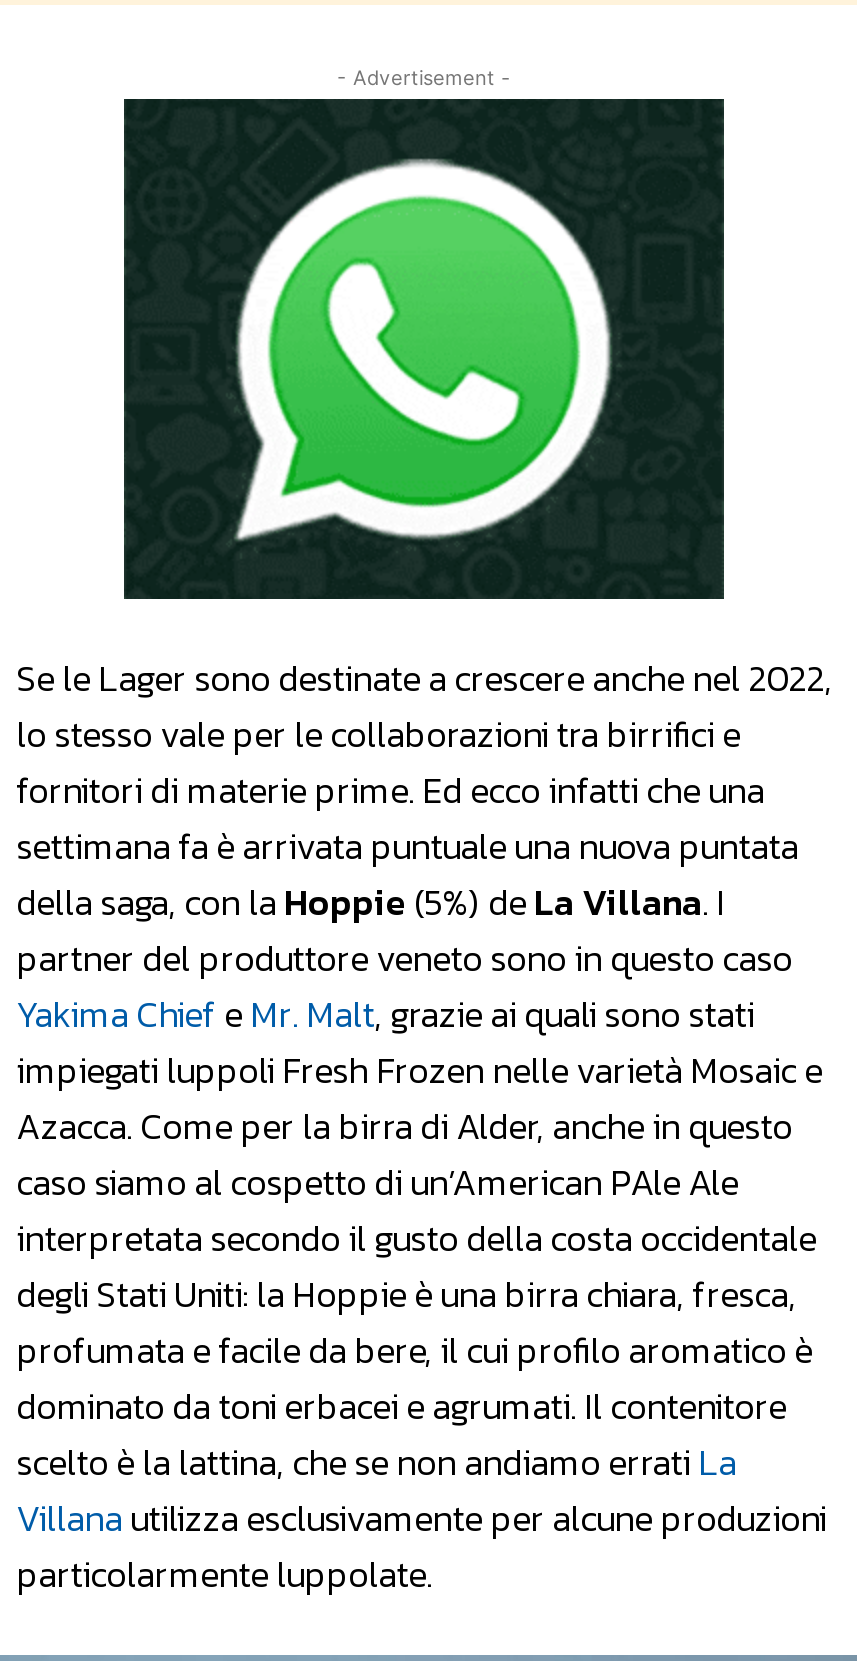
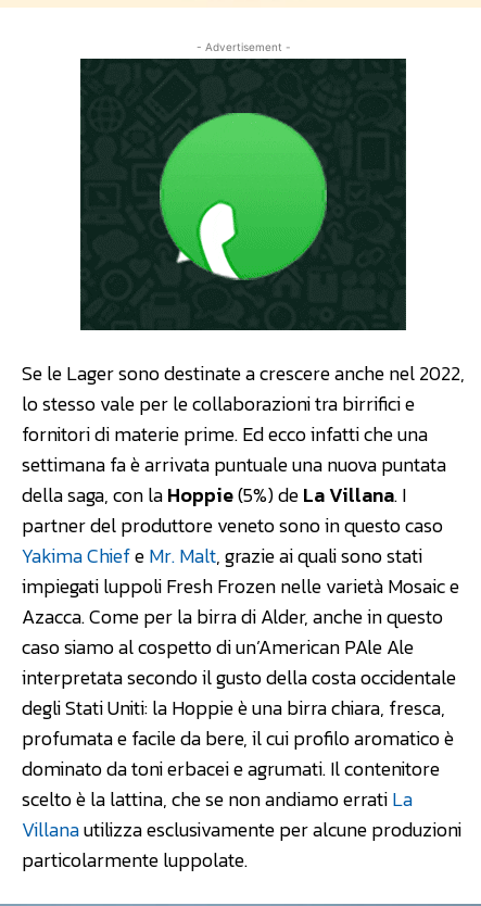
[234,158,612,542] [image] -> [141,91,344,298] [image]

